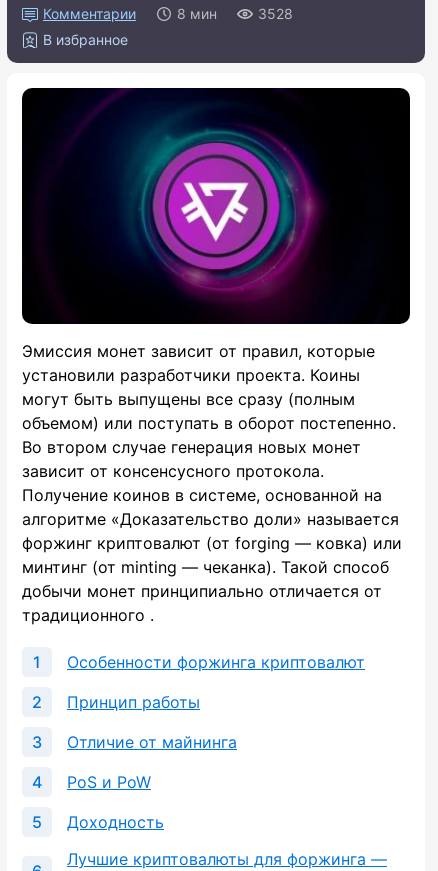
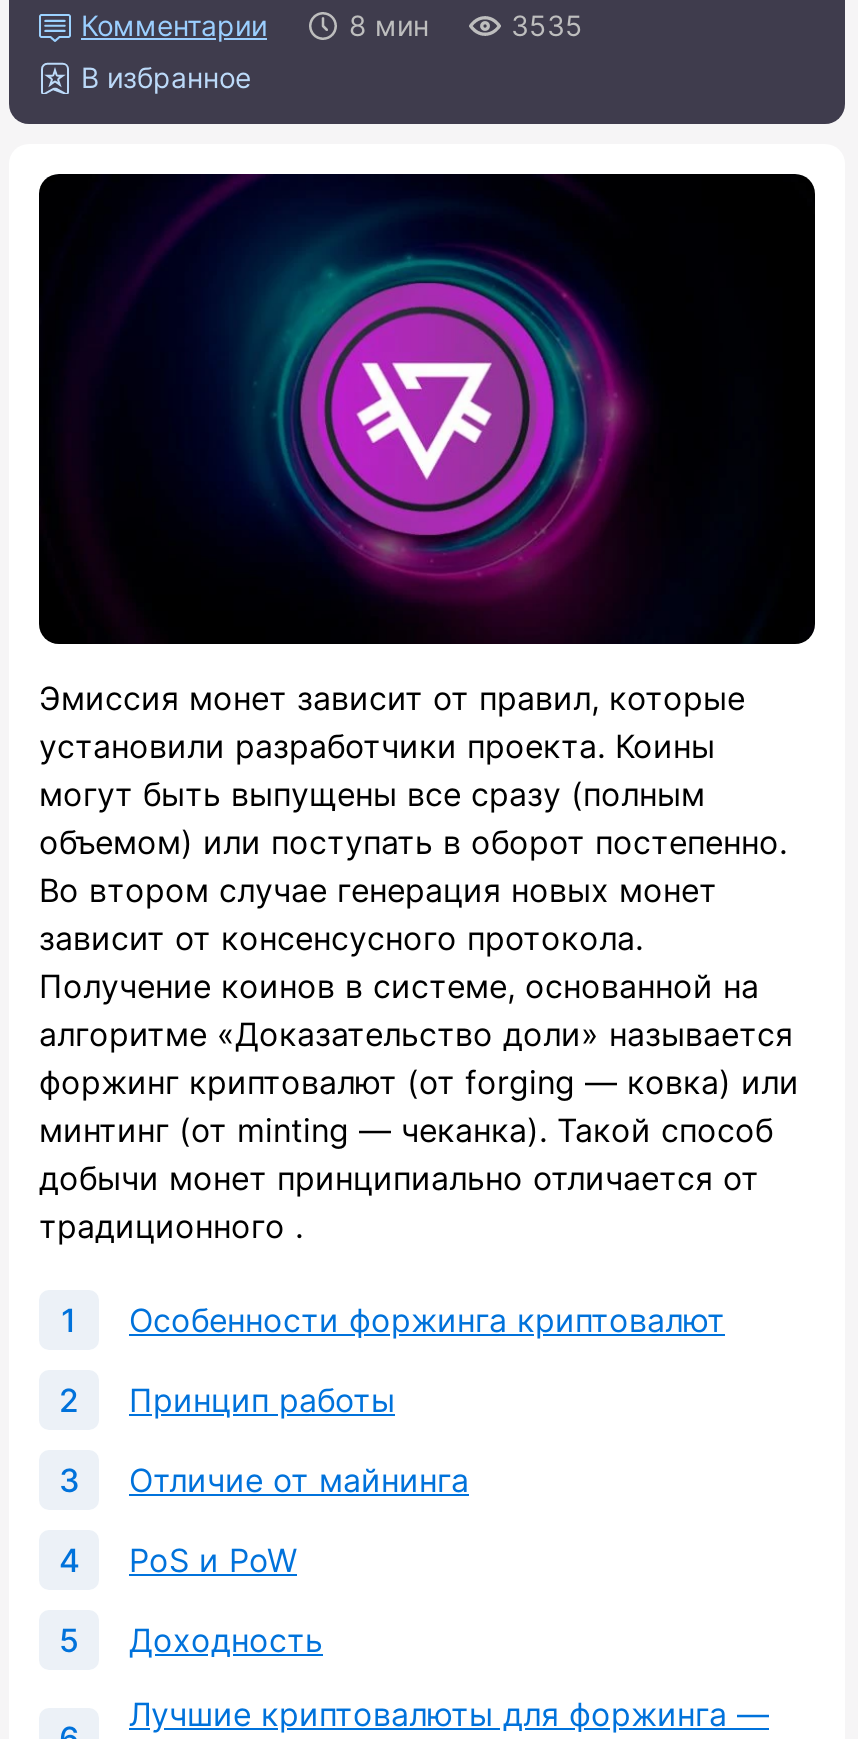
[258,5,293,22] 3528 -> [511,9,583,43] 3535

